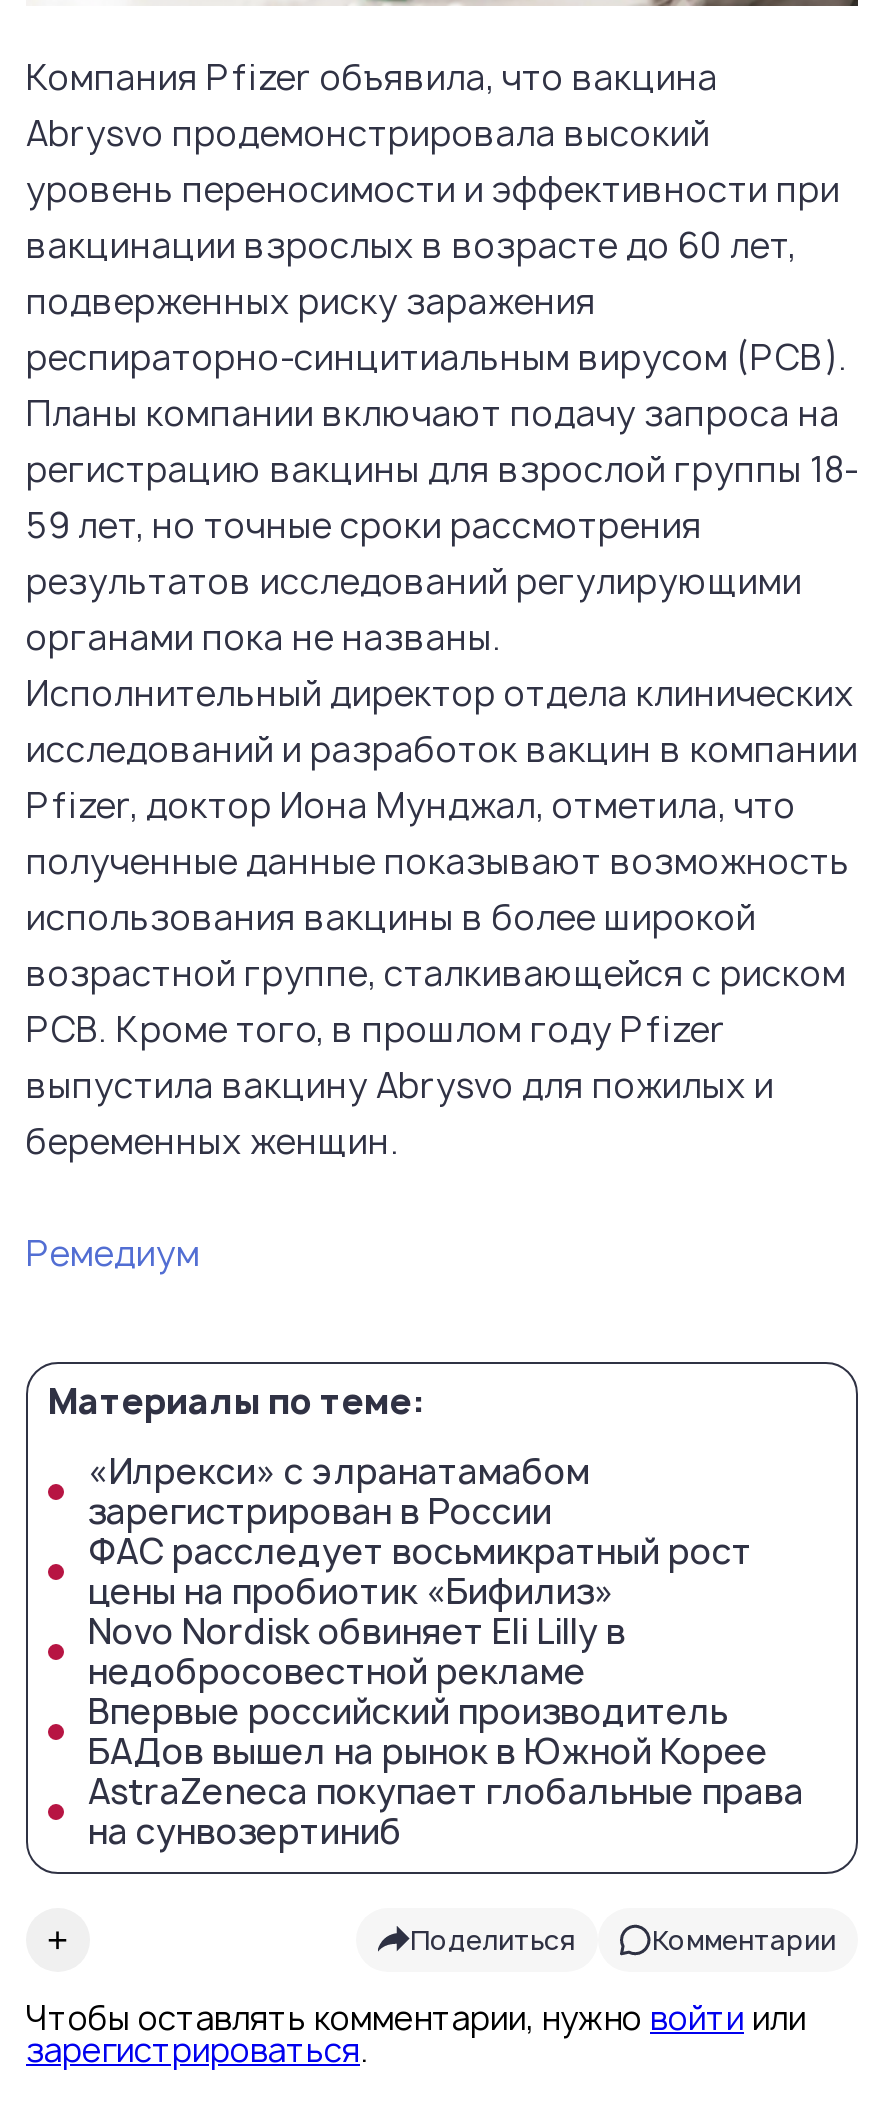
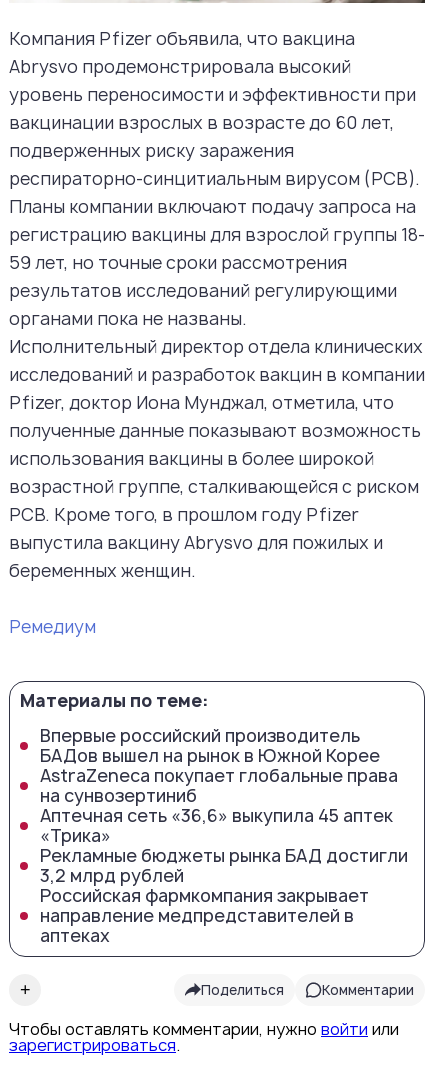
[88,1448,752,1694] «Илрекси» с элранатамабом | зарегистрирован в России | ФАС расследует восьмикратный рост | цены на пробиотик «Бифилиз» | Novo Nordisk обвиняет Eli Lilly в | недобросовестной рекламе -> none
moved [88,1688,804,1854] -> [40,724,398,807]: Впервые российский производитель | БАДов вышел на рынок в Южной Корее | AstraZeneca покупает глобальные права | на сунвозертиниб
none -> [40,804,408,947] Аптечная сеть «36,6» выкупила 45 аптек | «Трика» | Рекламные бюджеты рынка БАД достигли | 3,2 млрд рублей | Российская фармкомпания закрывает | направление медпредставителей в | аптеках

